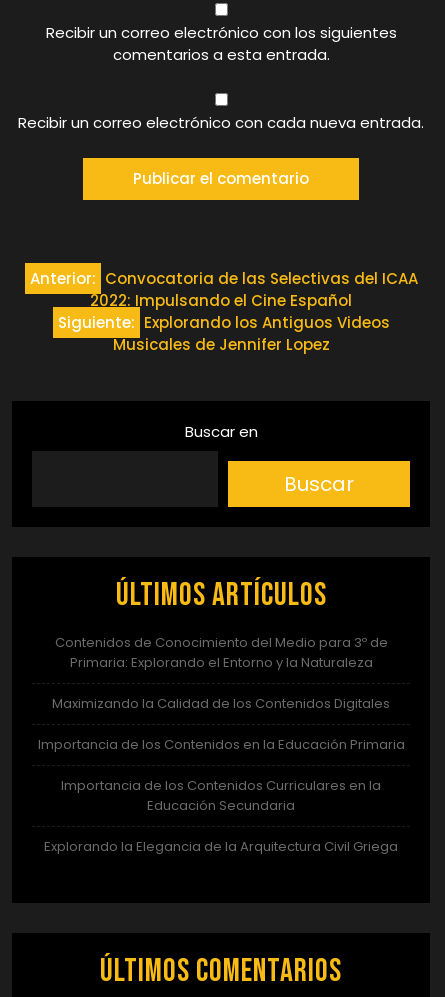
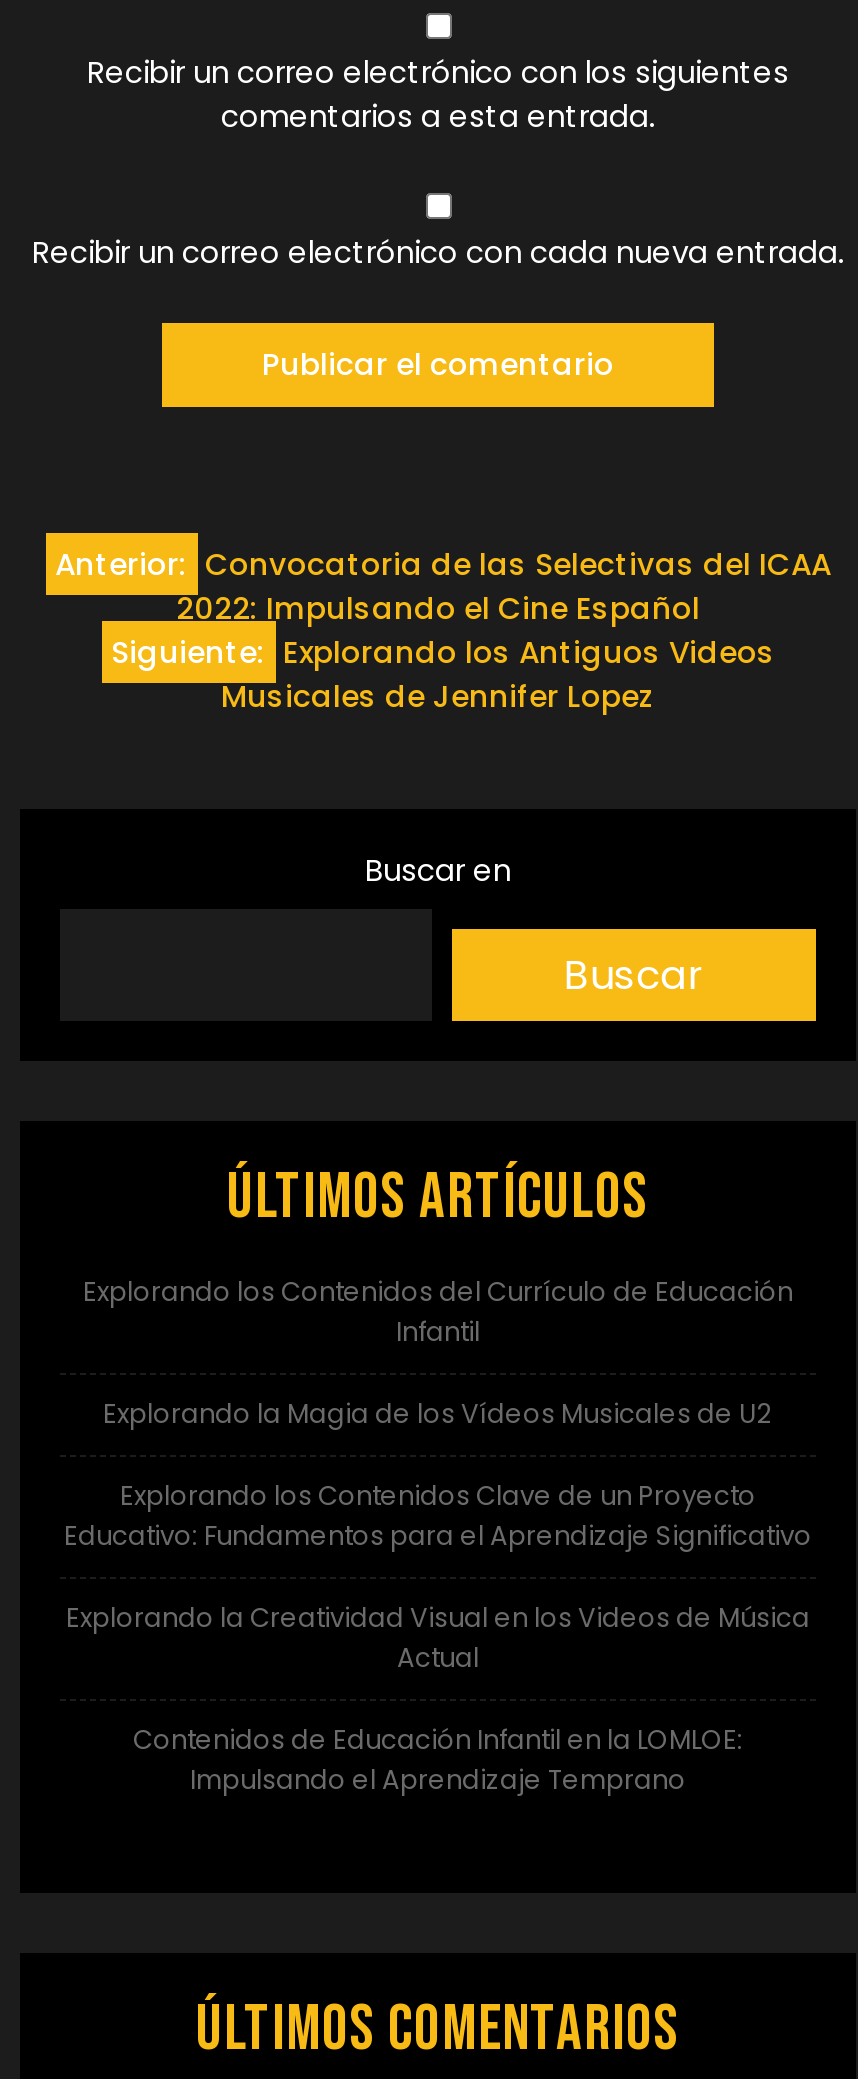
[54,633,387,672] Contenidos de Conocimiento del Medio para 3º de | Primaria: Explorando el Entorno y la Naturaleza -> [83,1273,793,1351] Explorando los Contenidos del Currículo de Educación | Infantil
[52,694,390,713] Maximizando la Calidad de los Contenidos Digitales -> [103,1395,773,1433] Explorando la Magia de los Vídeos Musicales de U2
[37,735,404,754] Importancia de los Contenidos en la Educación Primaria -> [64,1477,812,1555] Explorando los Contenidos Clave de un Proyecto | Educativo: Fundamentos para el Aprendizaje Significativo
[61,776,381,815] Importancia de los Contenidos Curriculares en la | Educación Secundaria -> [66,1599,810,1677] Explorando la Creatividad Visual en los Videos de Música | Actual
[44,837,398,856] Explorando la Elegancia de la Arquitectura Civil Griega -> [133,1721,743,1799] Contenidos de Educación Infantil en la LOMLOE: | Impulsando el Aprendizaje Temprano

